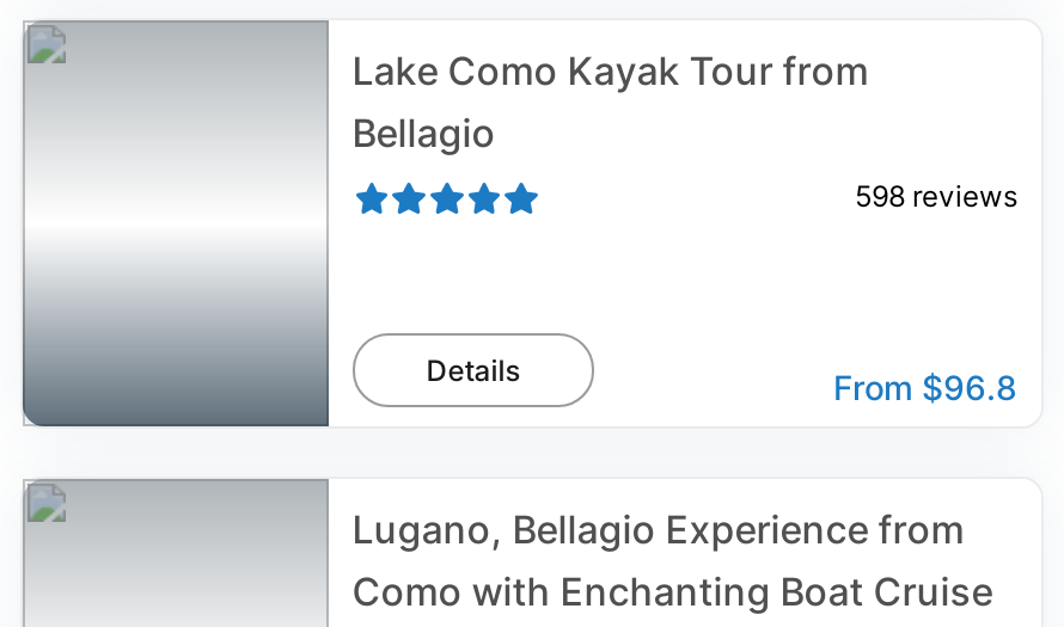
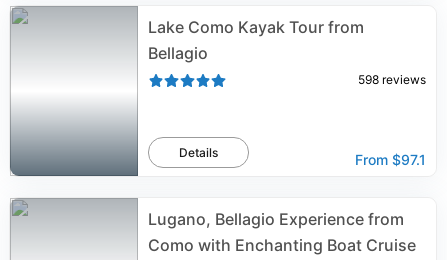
[833,367,1017,407] From $96.8 -> [355,151,426,168] From $97.1

